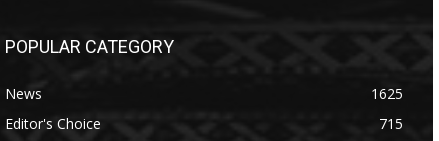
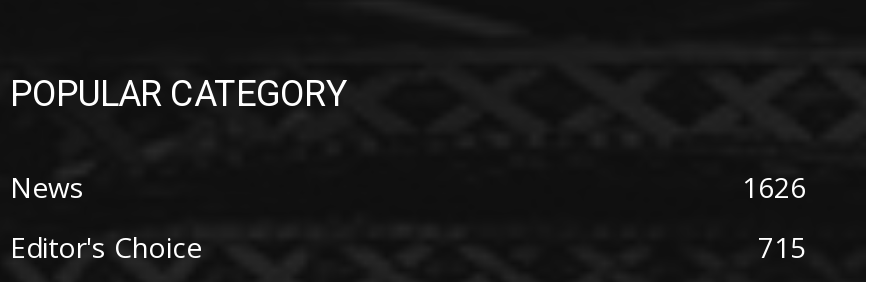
[371,84,403,103] 1625 -> [742,167,806,205] 1626

